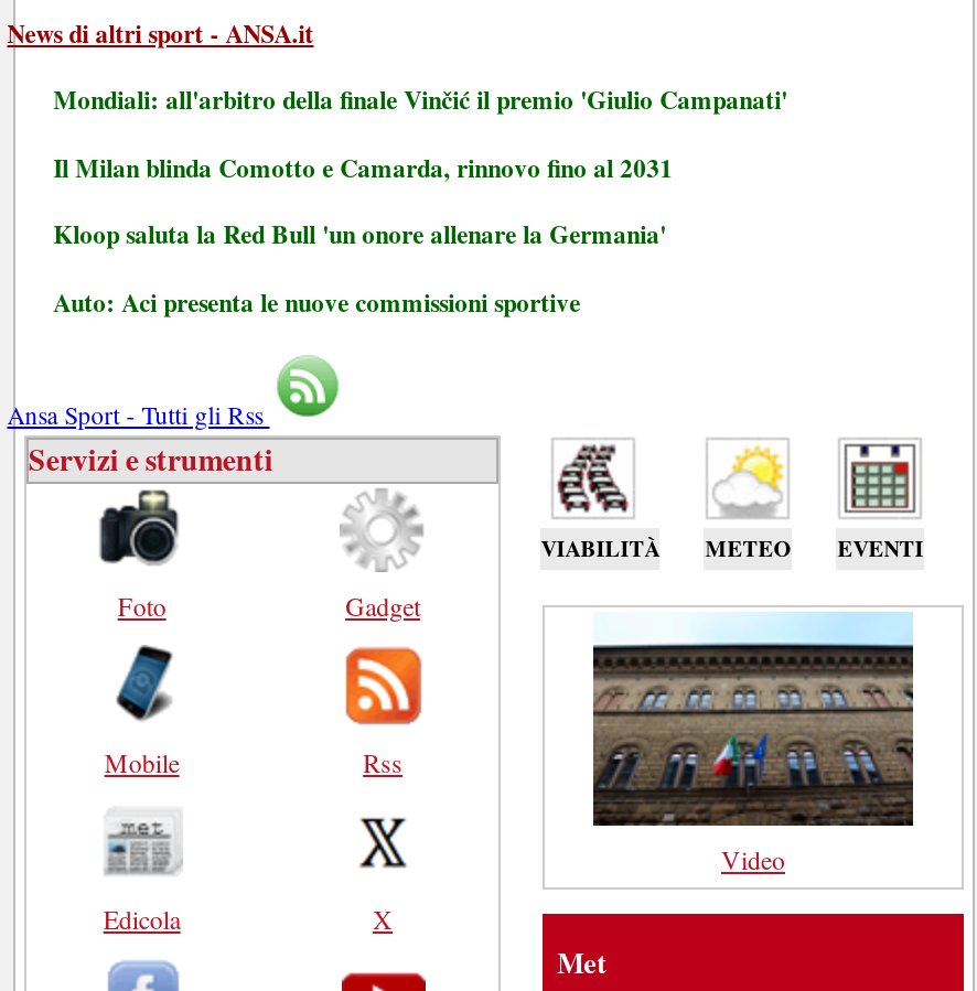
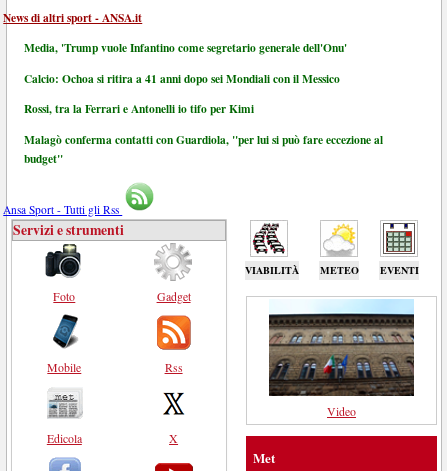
[53,81,788,119] Mondiali: all'arbitro della finale Vinčić il premio 'Giulio Campanati' -> [24,39,347,56] Media, 'Trump vuole Infantino come segretario generale dell'Onu'
[53,148,673,186] Il Milan blinda Comotto e Camarda, rinnovo fino al 2031 -> [24,70,340,87] Calcio: Ochoa si ritira a 41 anni dopo sei Mondiali con il Messico
[53,215,666,253] Kloop saluta la Red Bull 'un onore allenare la Germania' -> [24,100,254,117] Rossi, tra la Ferrari e Antonelli io tifo per Kimi
[53,283,580,320] Auto: Aci presenta le nuove commissioni sportive -> [24,131,383,167] Malagò conferma contatti con Guardiola, "per lui si può fare eccezione al | budget"

